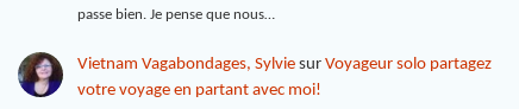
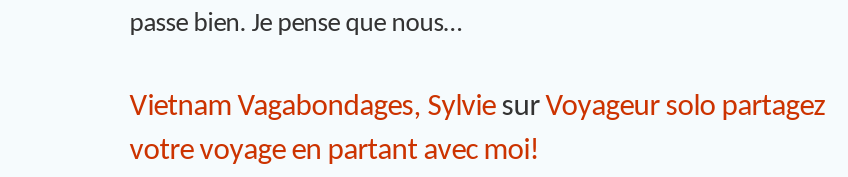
[17,51,64,98] [image] -> none

